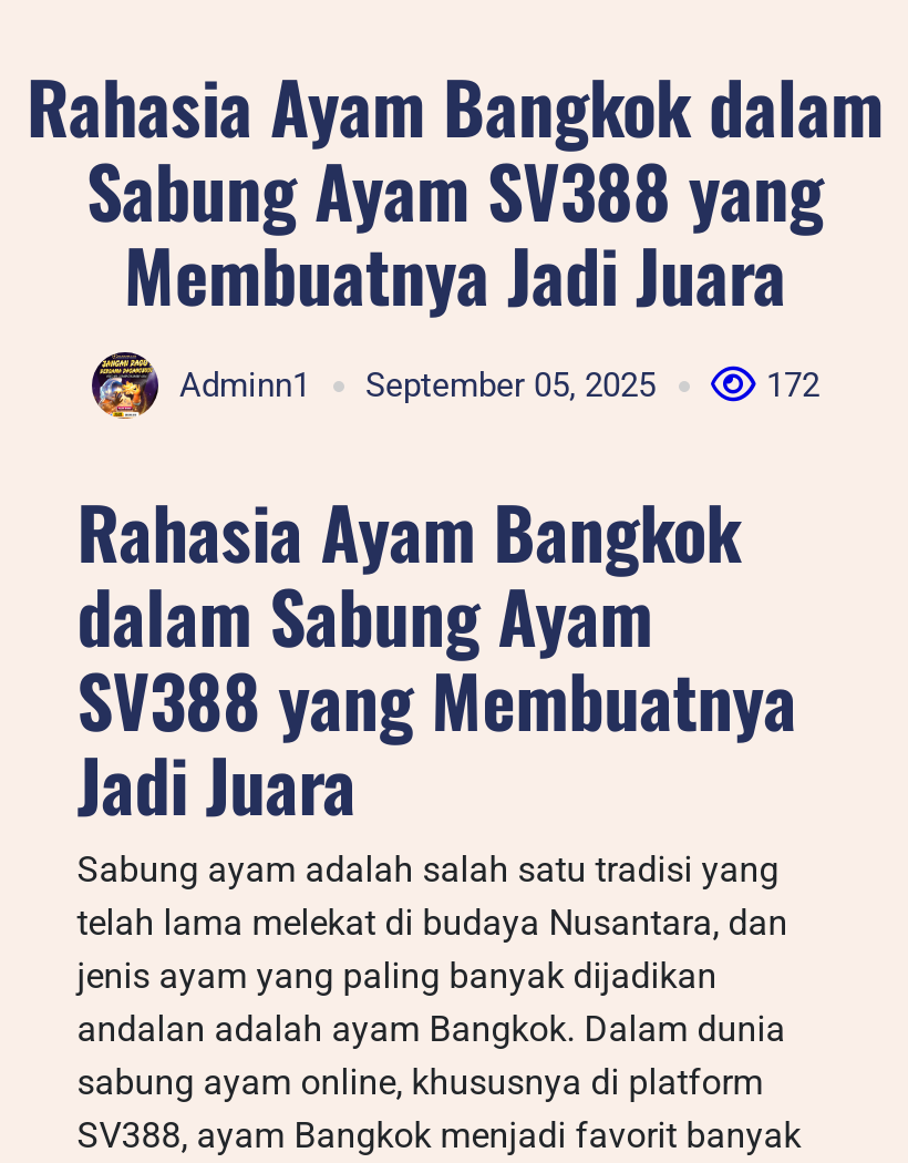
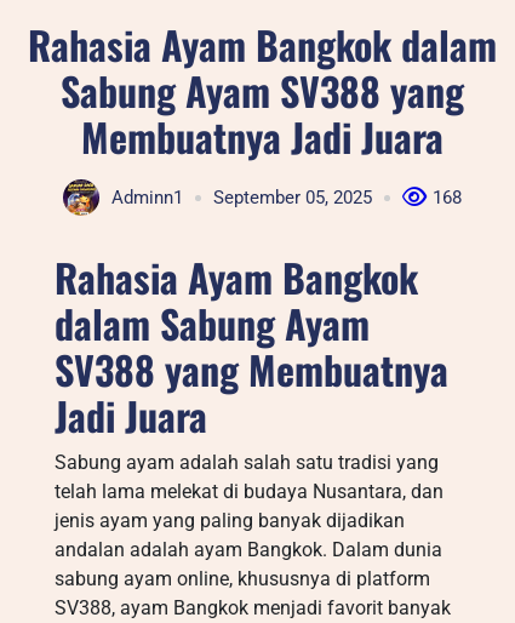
[766,366,819,405] 172 -> [432,187,461,208] 168

